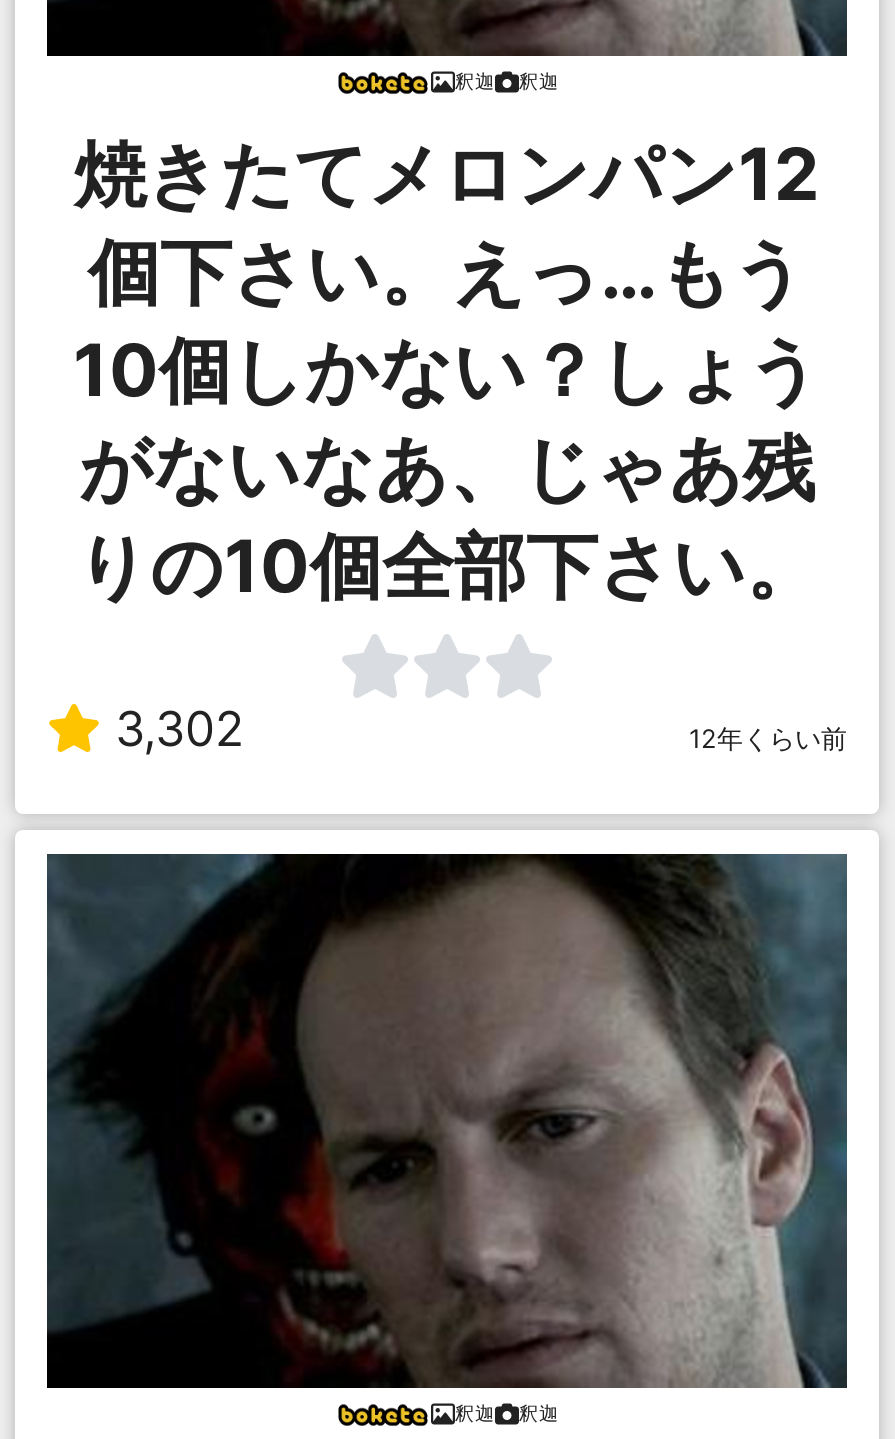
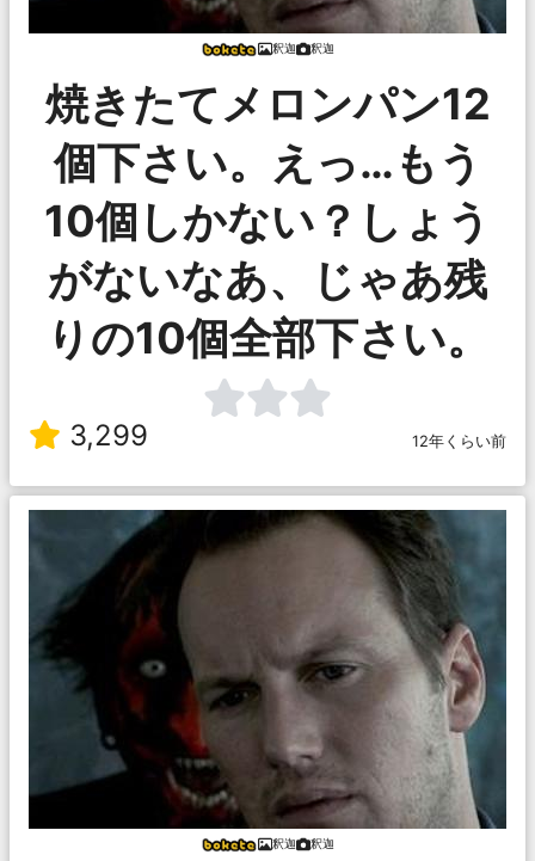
[115,700,245,758] 3,302 -> [69,418,148,452] 3,299

